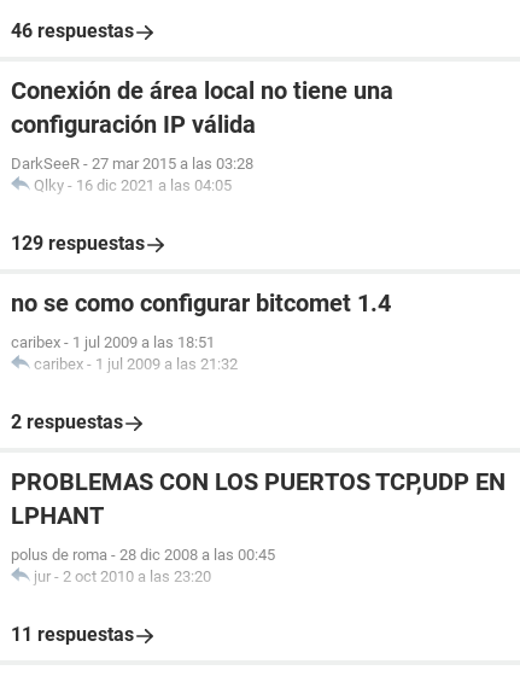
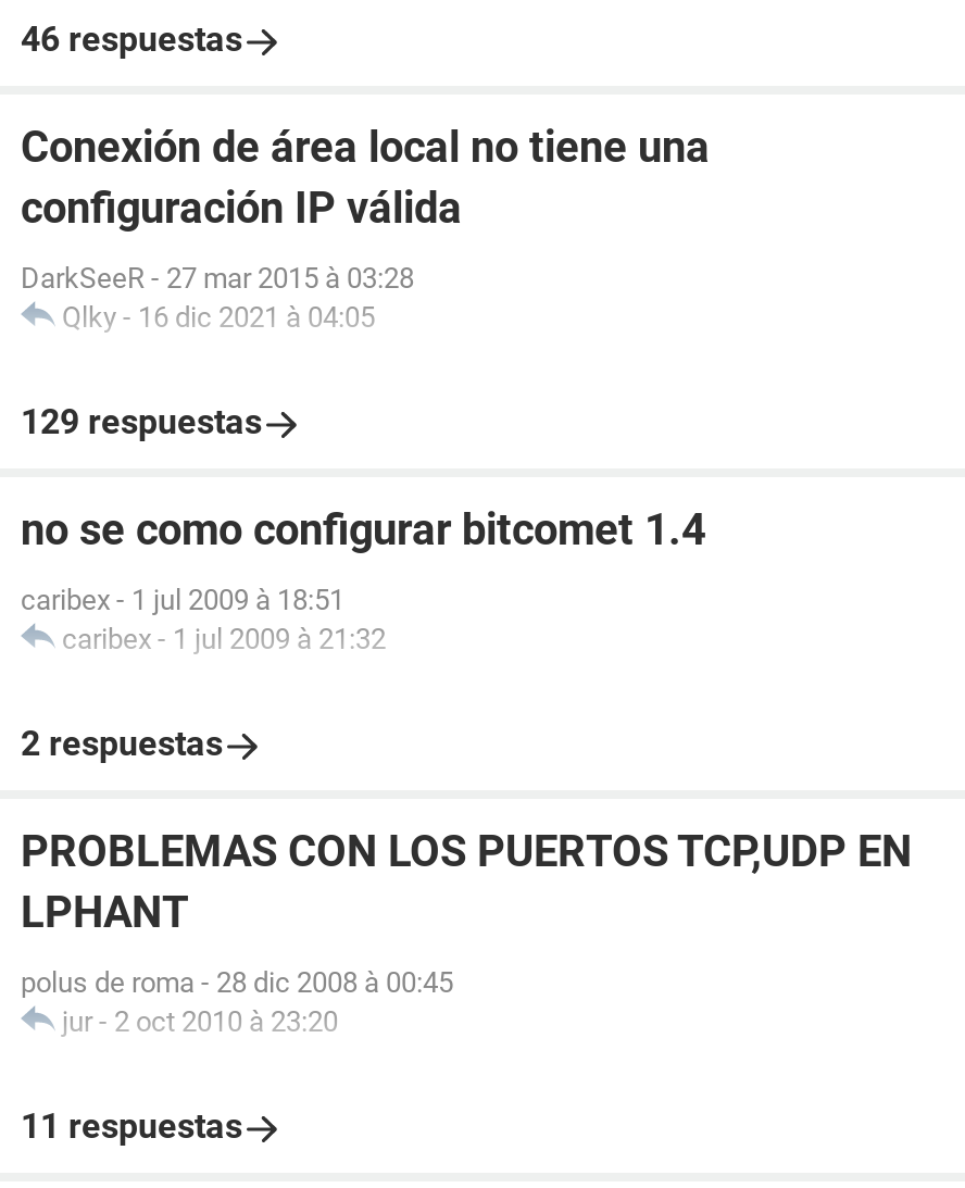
[11,155,253,194] DarkSeeR - 27 mar 2015 a las 03:28 | Qlky - 16 dic 2021 a las 04:05 -> [21,262,414,334] DarkSeeR - 27 mar 2015 à 03:28 | Qlky - 16 dic 2021 à 04:05
[11,333,238,373] caribex - 1 jul 2009 a las 18:51 | caribex - 1 jul 2009 a las 21:32 -> [21,584,386,655] caribex - 1 jul 2009 à 18:51 | caribex - 1 jul 2009 à 21:32
[11,546,275,585] polus de roma - 28 dic 2008 a las 00:45 | jur- 2 oct 2010 a las 23:20 -> [21,966,453,1038] polus de roma - 28 dic 2008 à 00:45 | jur- 2 oct 2010 à 23:20

